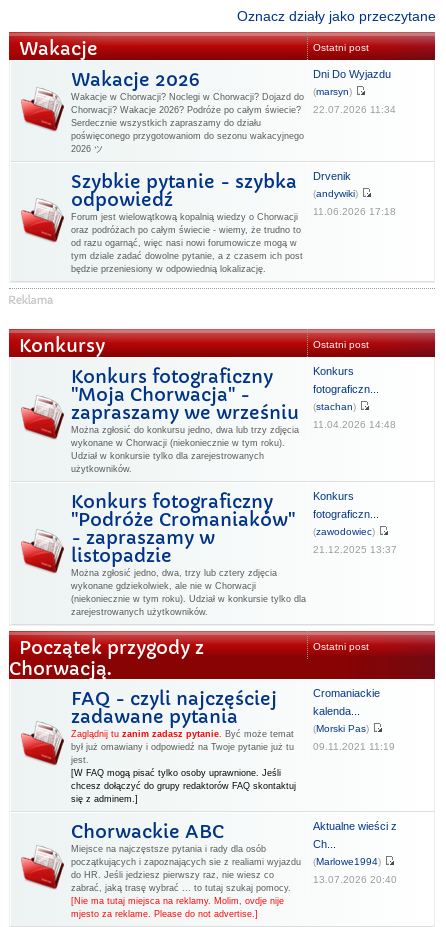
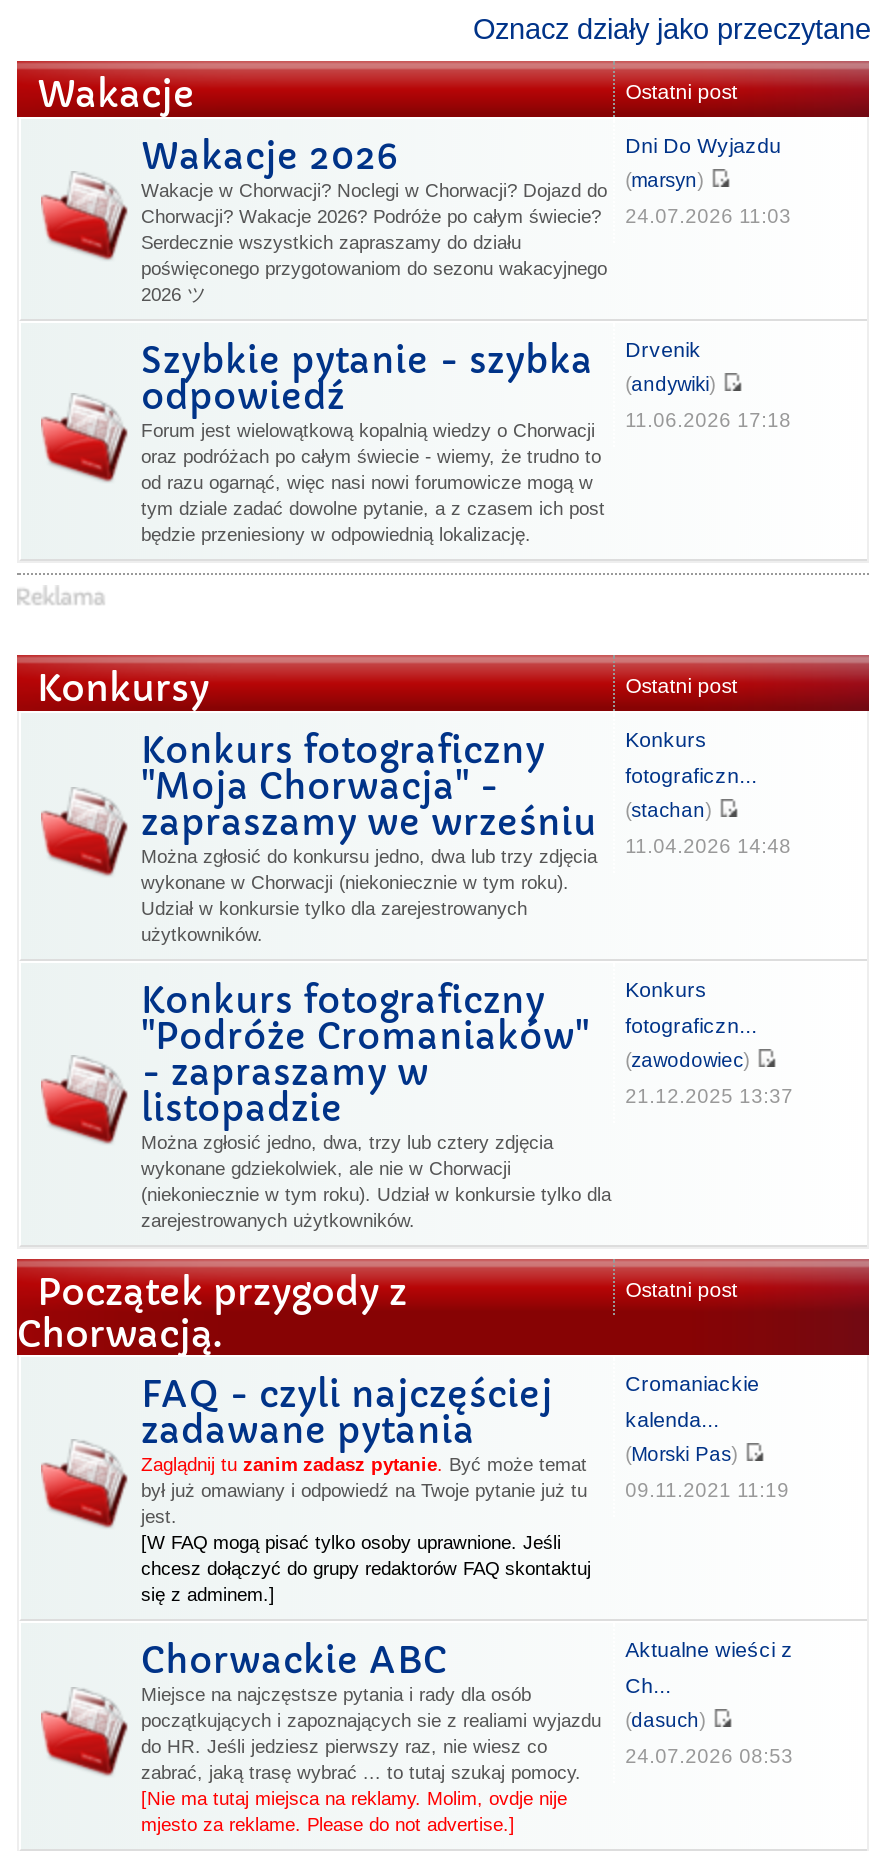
[71,104,396,115] Chorwacji? Wakacje 2026? Podróże po całym świecie? 22.07.2026 11:34 -> [141,205,791,227] Chorwacji? Wakacje 2026? Podróże po całym świecie? 24.07.2026 11:03
[313,856,384,867] (Marlowe1994) -> [625,1709,711,1731] (dasuch)
[313,874,397,885] 13.07.2026 20:40 -> [625,1745,793,1767] 24.07.2026 08:53

